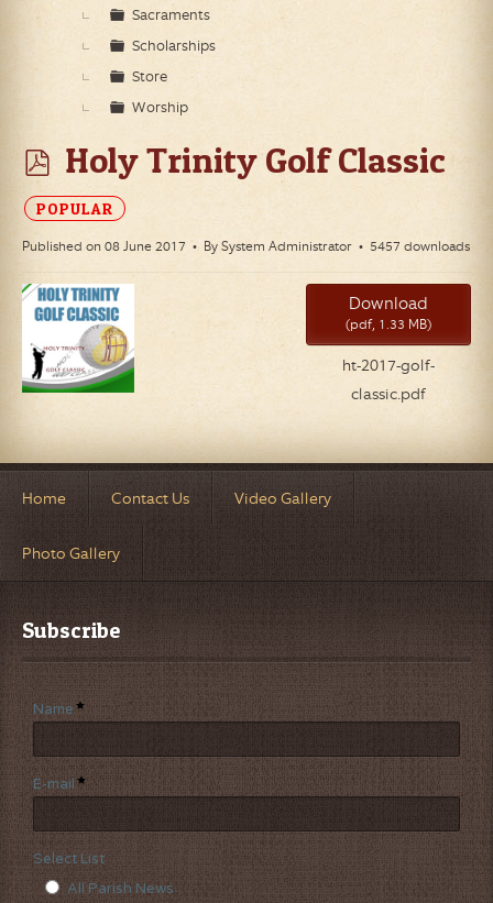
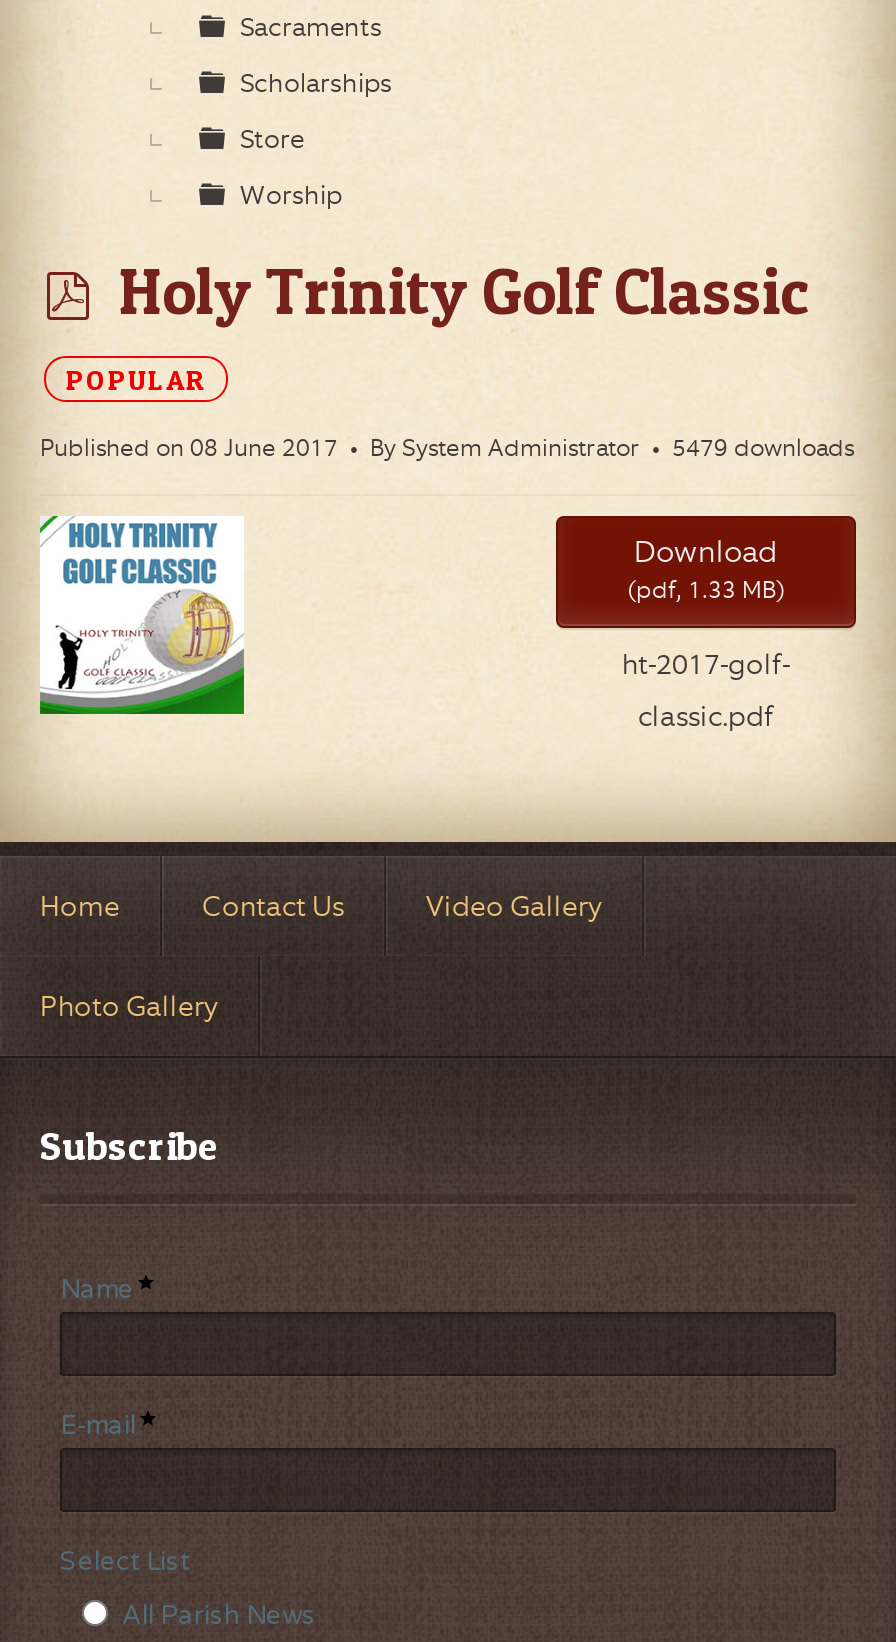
[366,238,470,256] 5457 downloads -> [666,433,854,465] 5479 downloads

